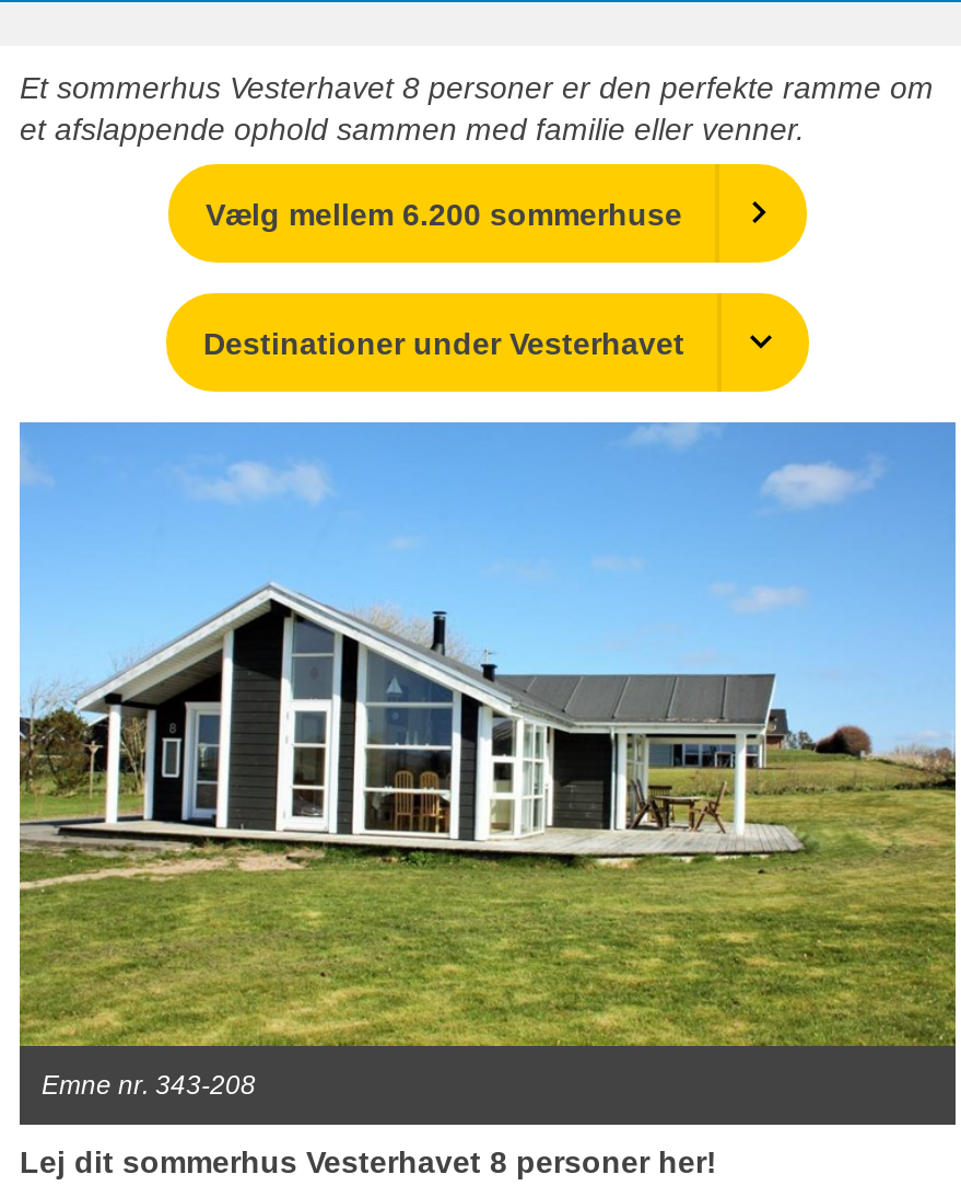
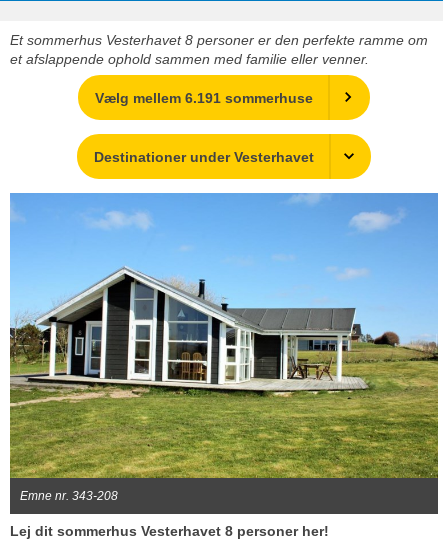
[206,197,682,232] Vælg mellem 6.200 sommerhuse -> [95,90,313,106] Vælg mellem 6.191 sommerhuse

